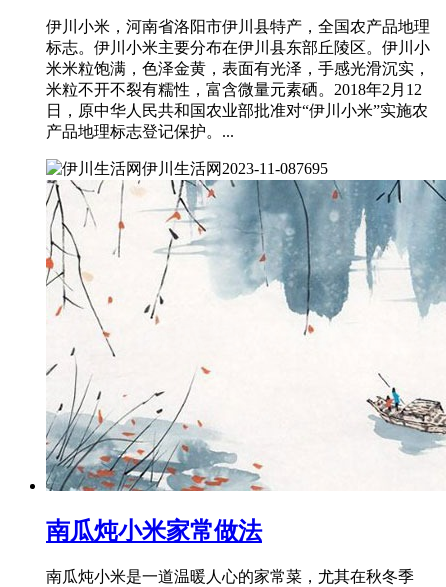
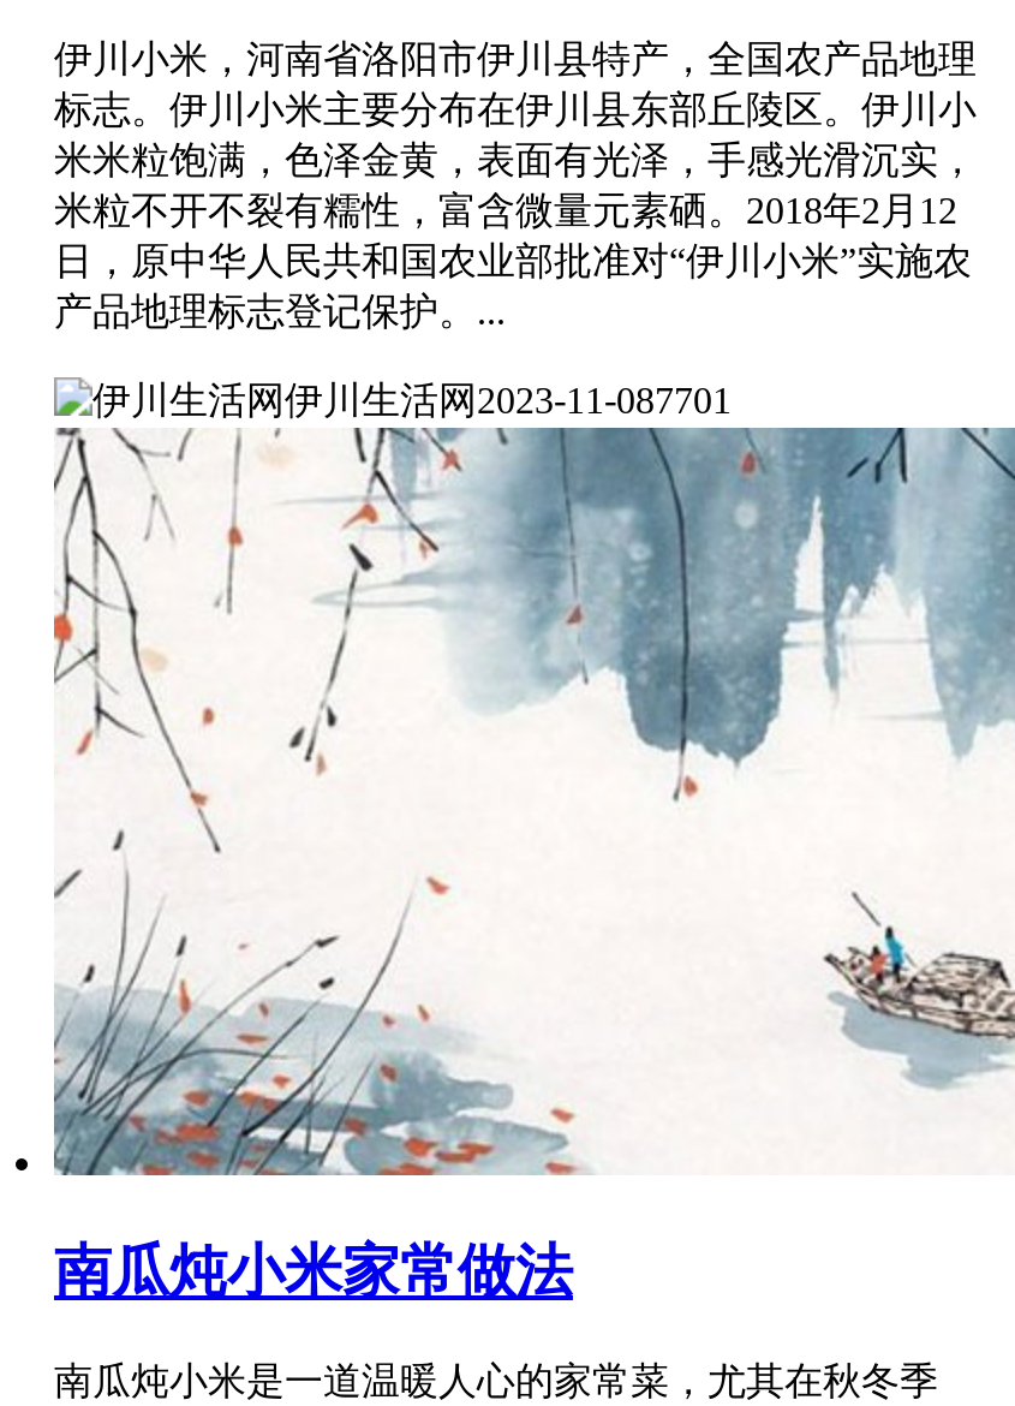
[142,160,328,177] 伊川生活网2023-11-087695 -> [285,379,732,420] 伊川生活网2023-11-087701

